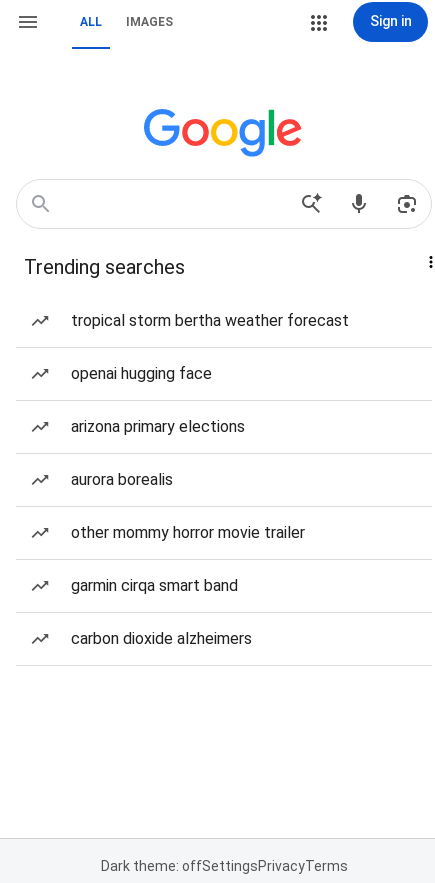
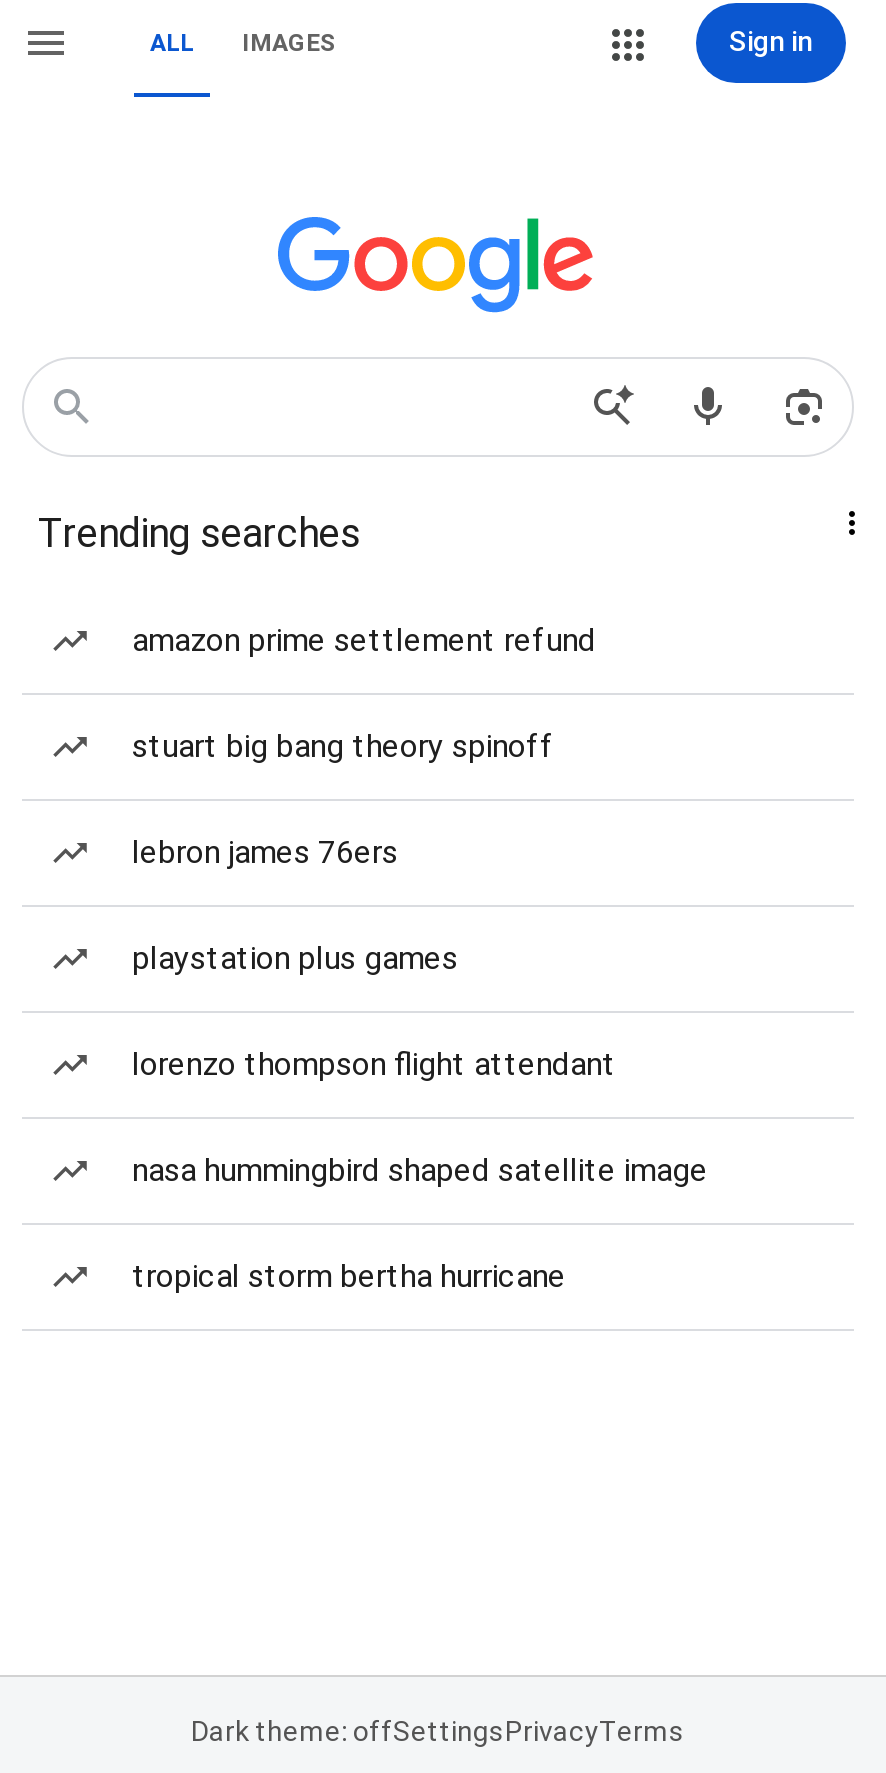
[71,311,349,330] tropical storm bertha weather forecast -> [132,621,596,659] amazon prime settlement refund
[71,364,212,383] openai hugging face -> [132,727,554,765] stuart big bang theory spinoff
[71,417,245,436] arizona primary elections -> [132,833,398,871] lebron james 76ers
[71,470,173,489] aurora borealis -> [132,939,458,977] playstation plus games
[71,523,305,542] other mommy horror movie trailer -> [132,1045,616,1083] lorenzo thompson flight attendant
[71,576,238,595] garmin cirqa smart band -> [132,1151,708,1189] nasa hummingbird shaped satellite image
[71,629,252,648] carbon dioxide alzheimers -> [132,1257,566,1295] tropical storm bertha hurricane

